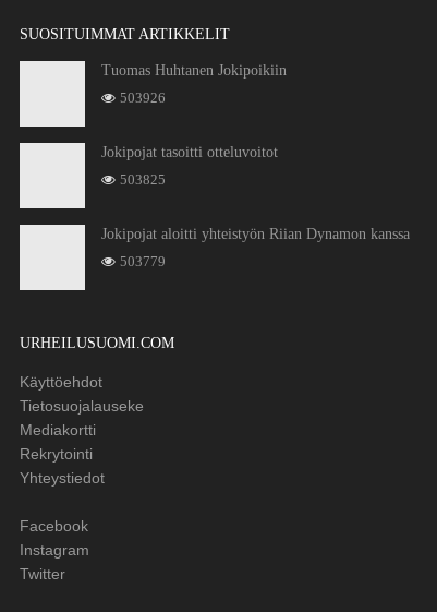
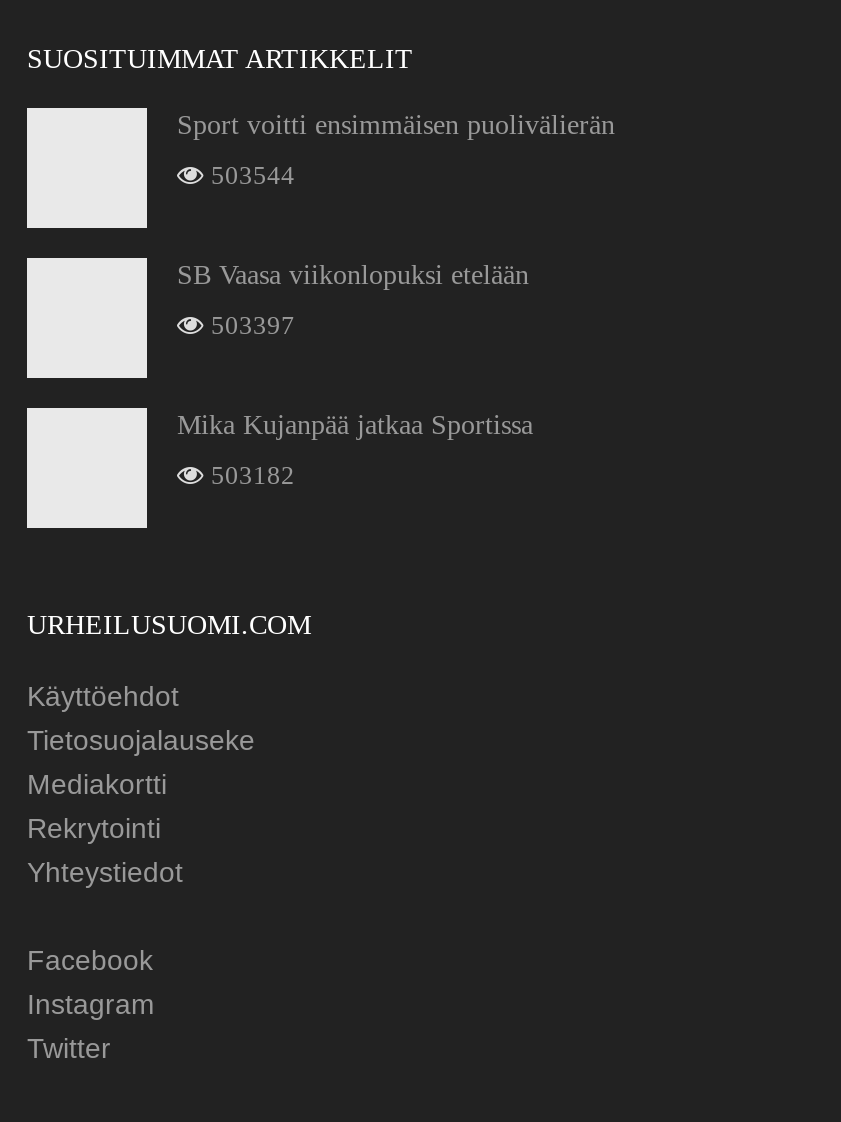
[101,62,287,78] Tuomas Huhtanen Jokipoikiin -> [177,109,615,139] Sport voitti ensimmäisen puolivälierän
[120,89,166,105] 503926 -> [211,159,295,189] 503544
[101,144,278,160] Jokipojat tasoitti otteluvoitot -> [177,259,529,289] SB Vaasa viikonlopuksi etelään
[120,171,166,187] 503825 -> [211,309,295,339] 503397
[101,225,410,242] Jokipojat aloitti yhteistyön Riian Dynamon kanssa -> [177,409,533,439] Mika Kujanpää jatkaa Sportissa
[120,253,166,269] 503779 -> [211,459,295,489] 503182

